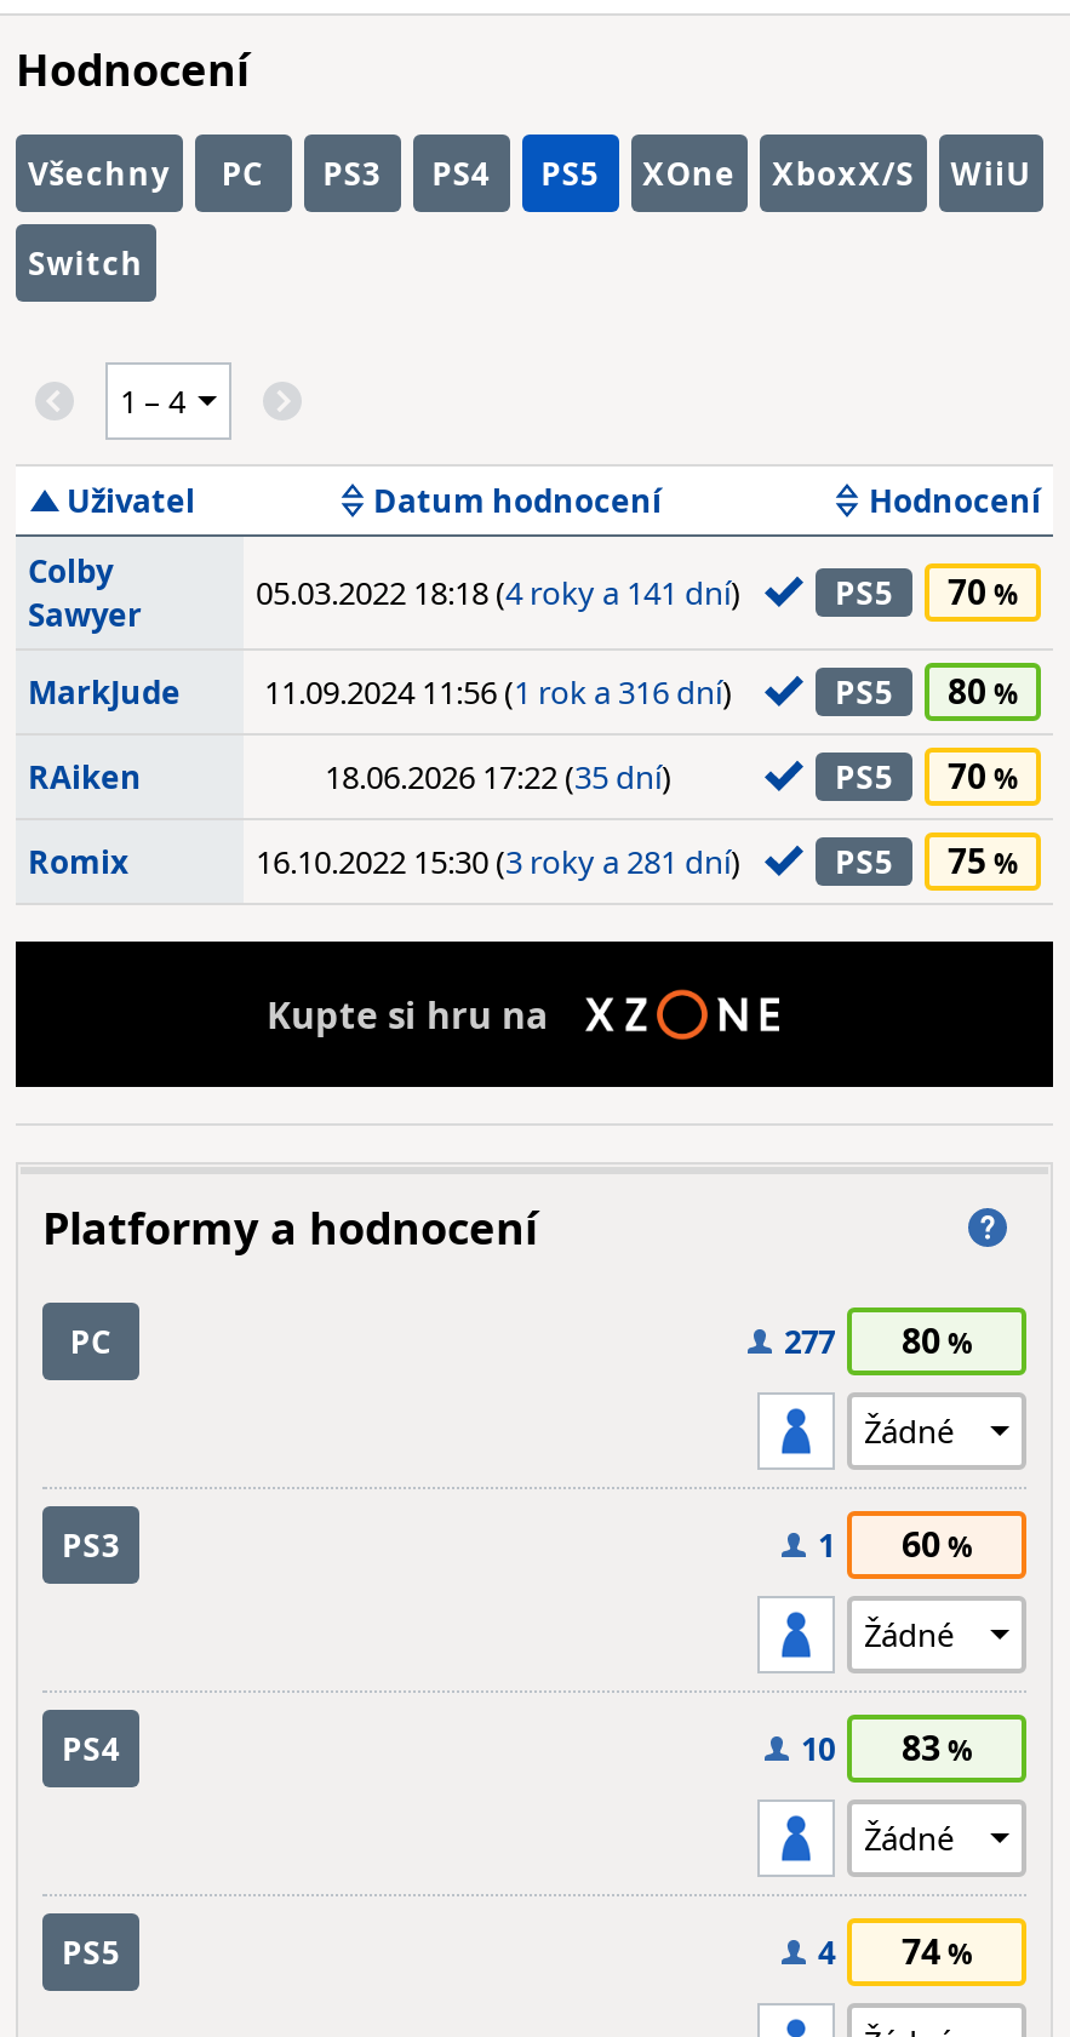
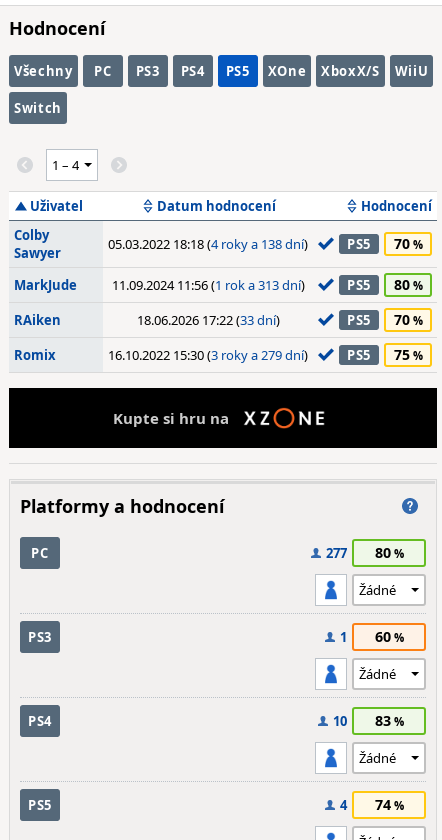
[256,571,740,614] 05.03.2022 18:18 (4 roky a 141 dní) -> [108,235,308,253] 05.03.2022 18:18 (4 roky a 138 dní)
[28,670,732,714] MarkJude 11.09.2024 11:56 (1 rok a 316 dní) -> [14,276,304,294] MarkJude 11.09.2024 11:56 (1 rok a 313 dní)
[325,755,671,799] 18.06.2026 17:22 (35 dní) -> [136,311,279,329] 18.06.2026 17:22 (33 dní)
[256,840,740,883] 16.10.2022 15:30 (3 roky a 281 dní) -> [108,346,308,364] 16.10.2022 15:30 (3 roky a 279 dní)

